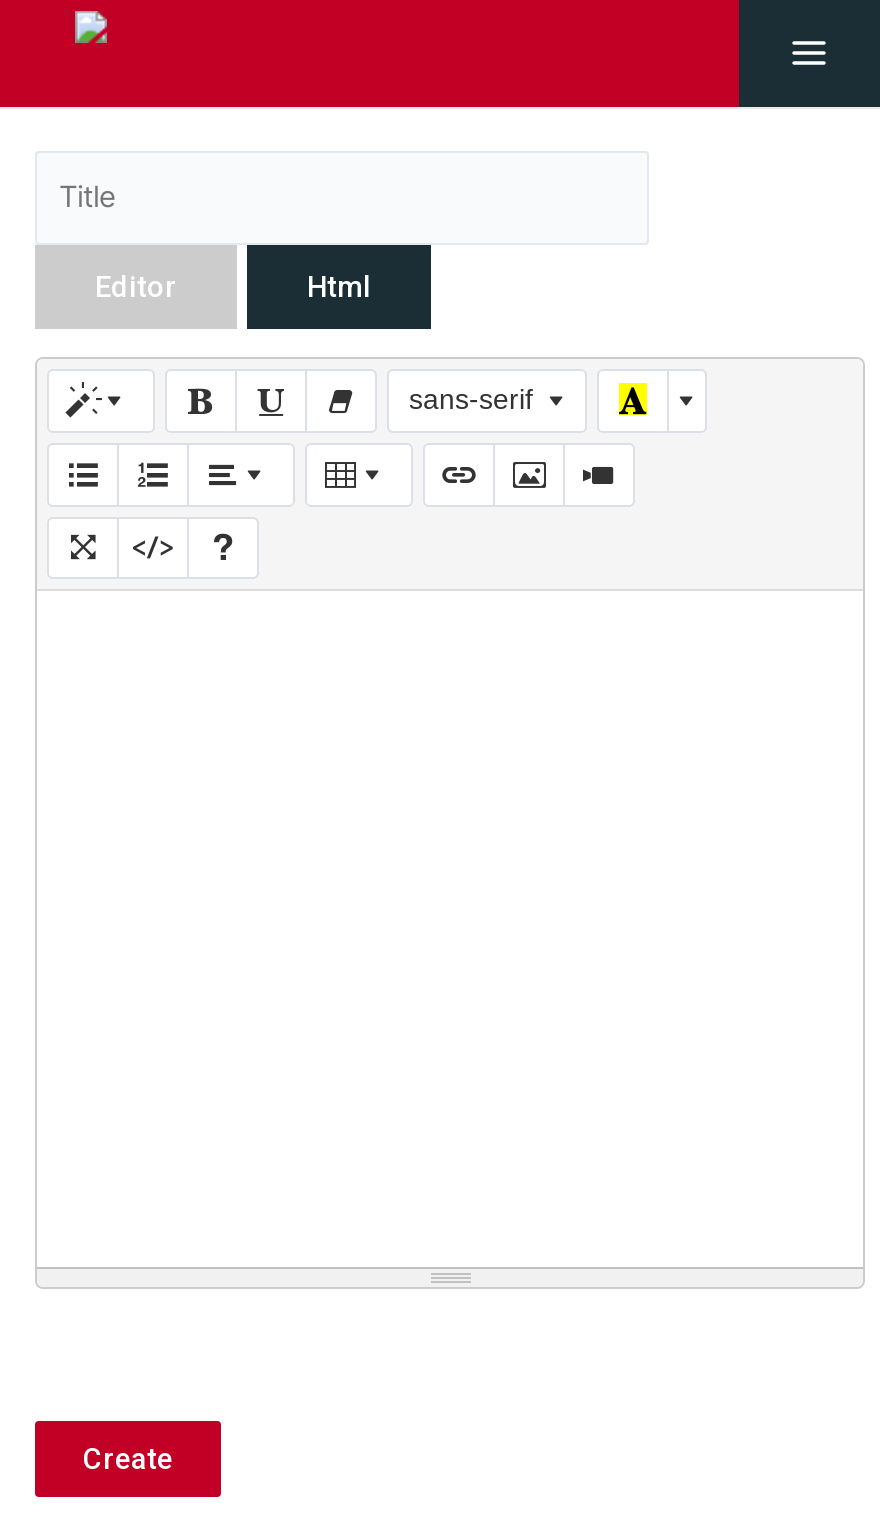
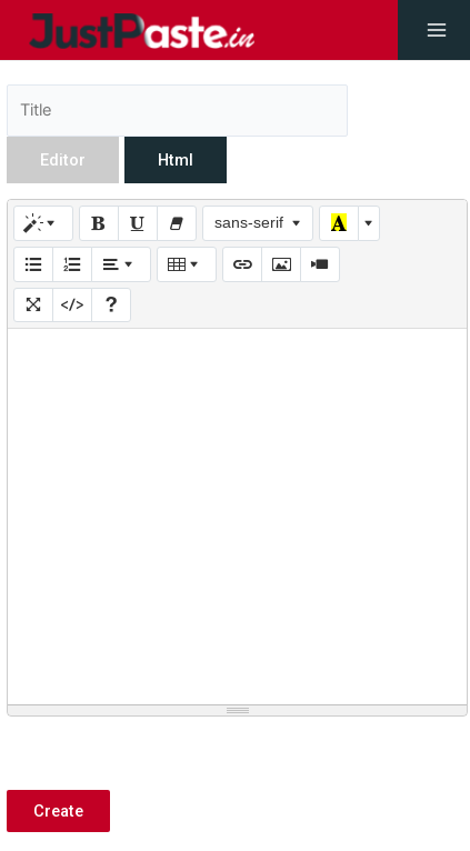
none -> [29,7,254,50] [image]

